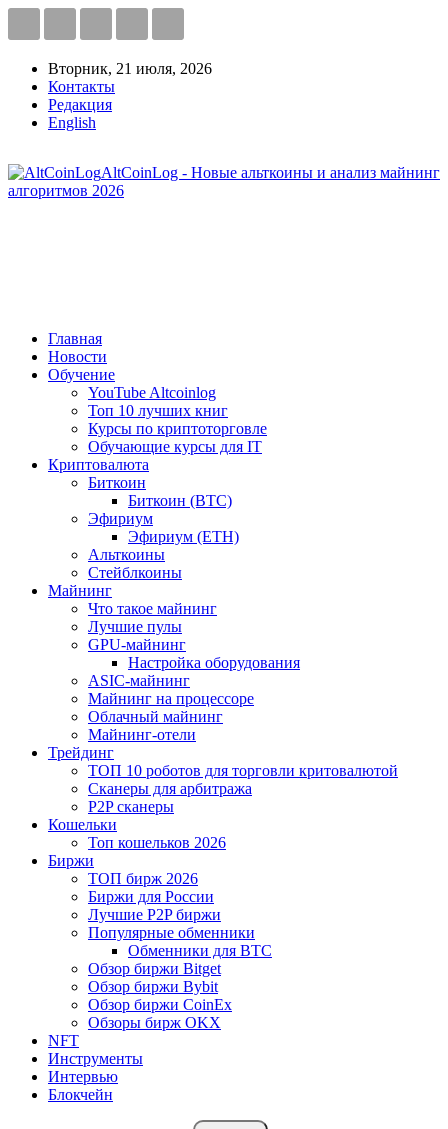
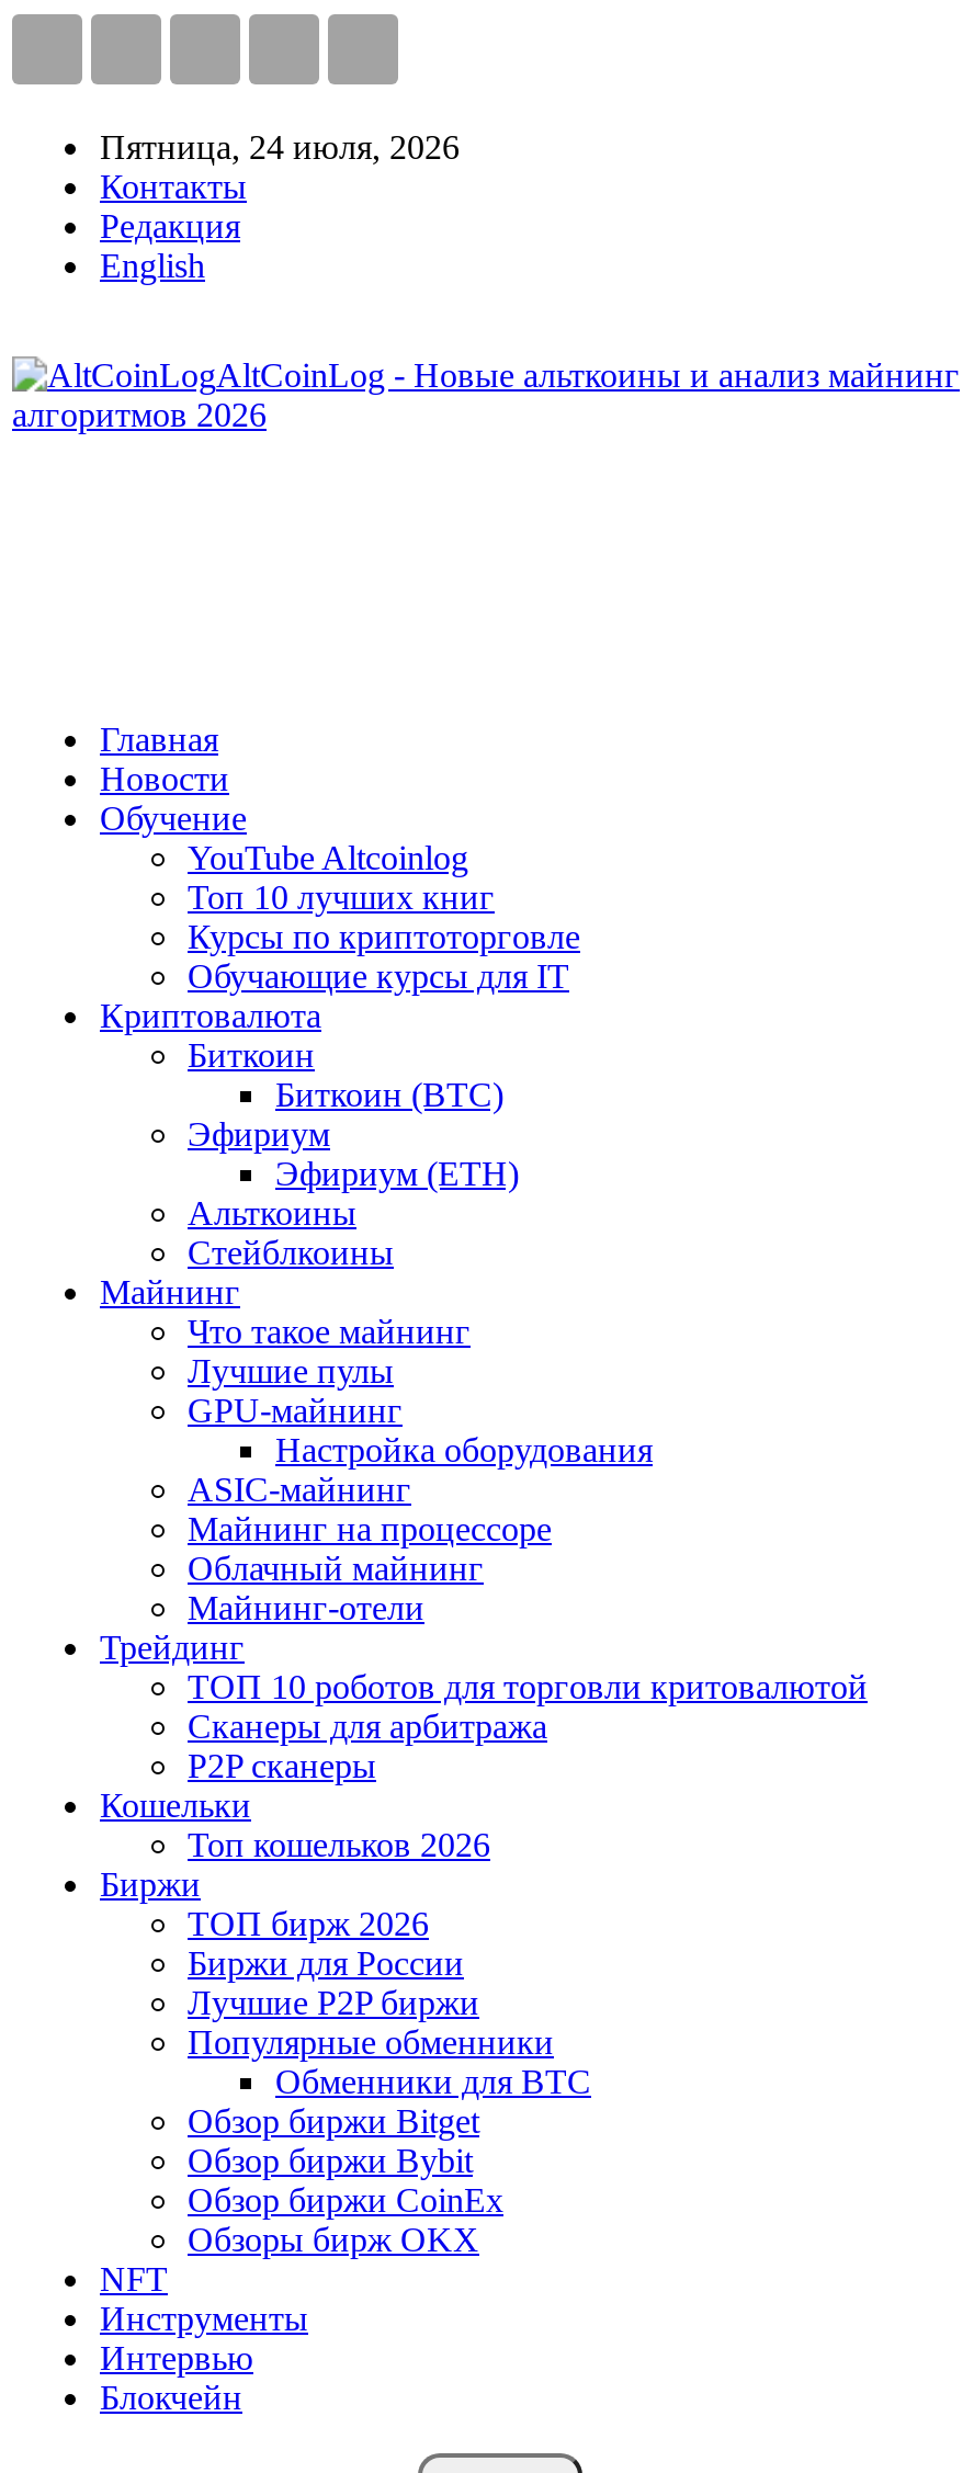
[48,60,212,77] Вторник, 21 июля, 2026 -> [100,128,460,166] Пятница, 24 июля, 2026

